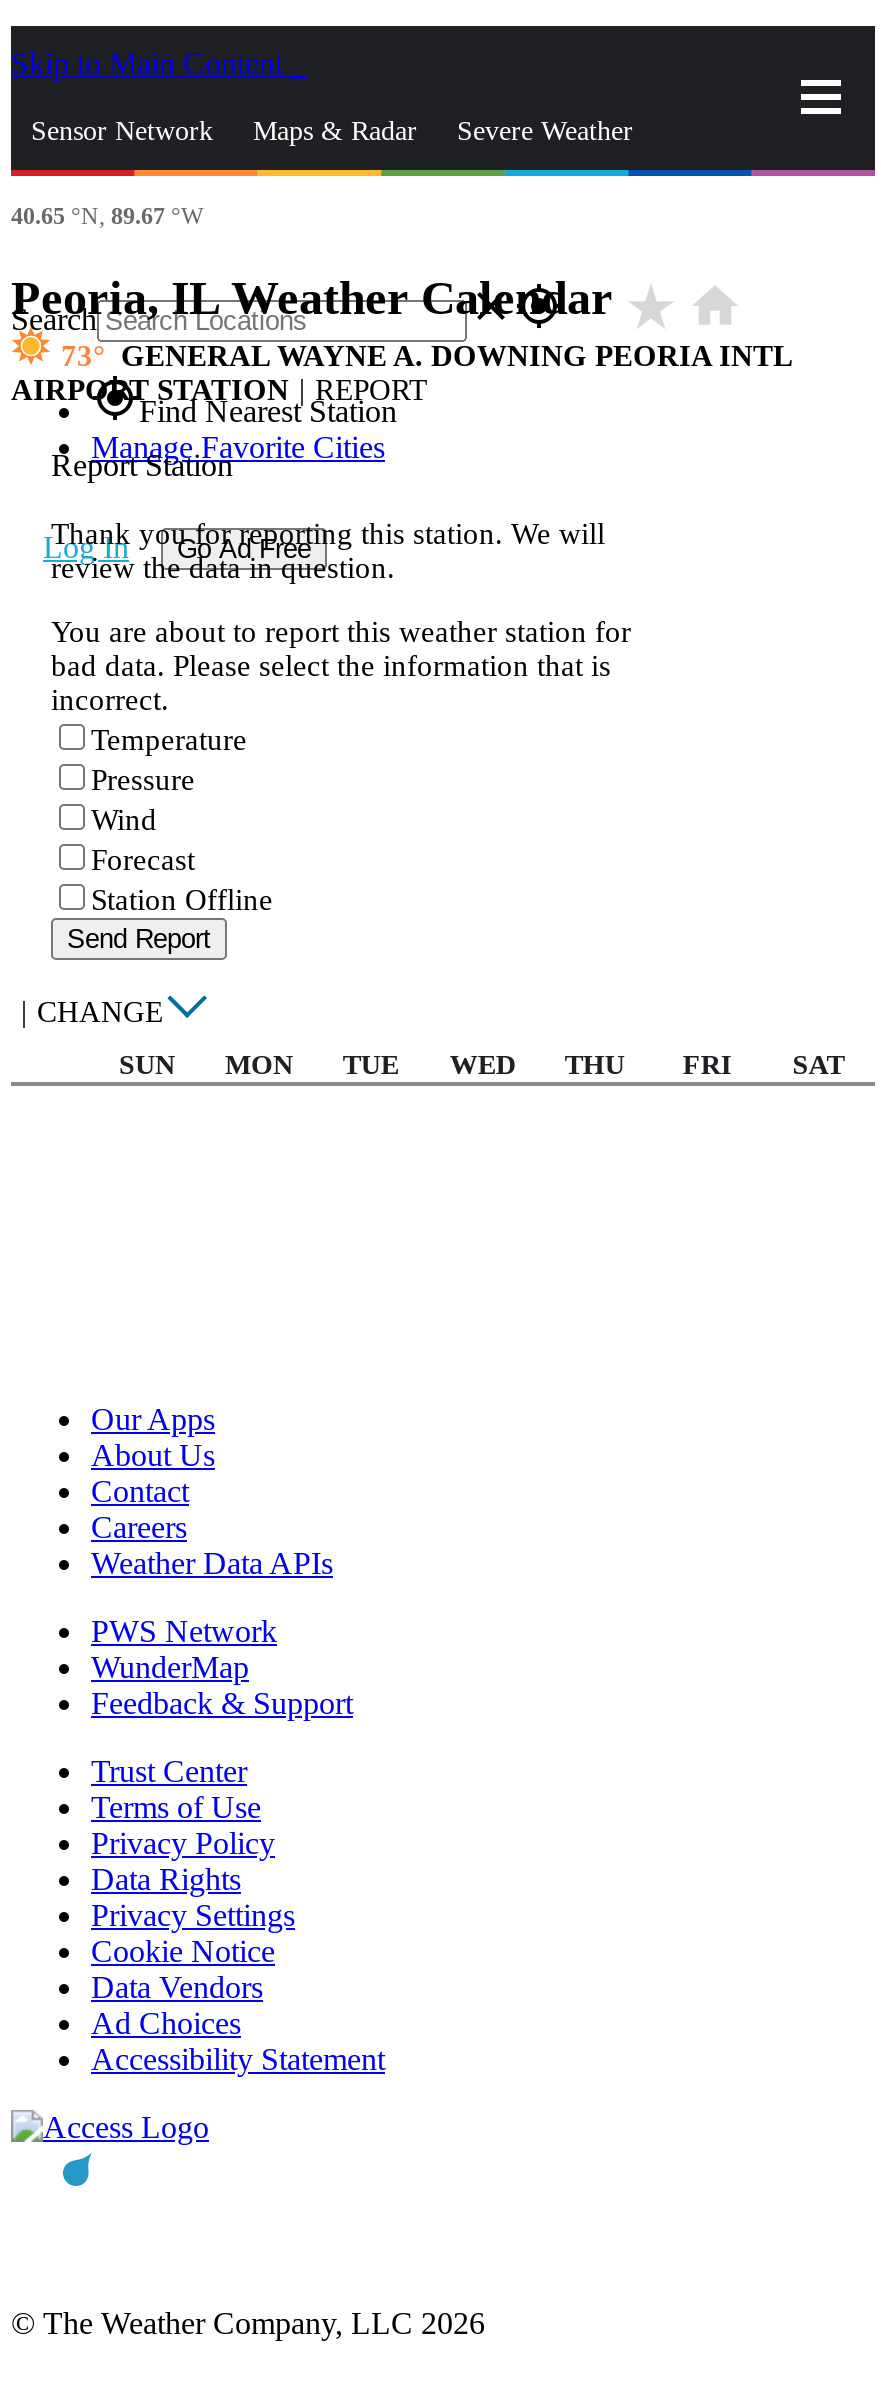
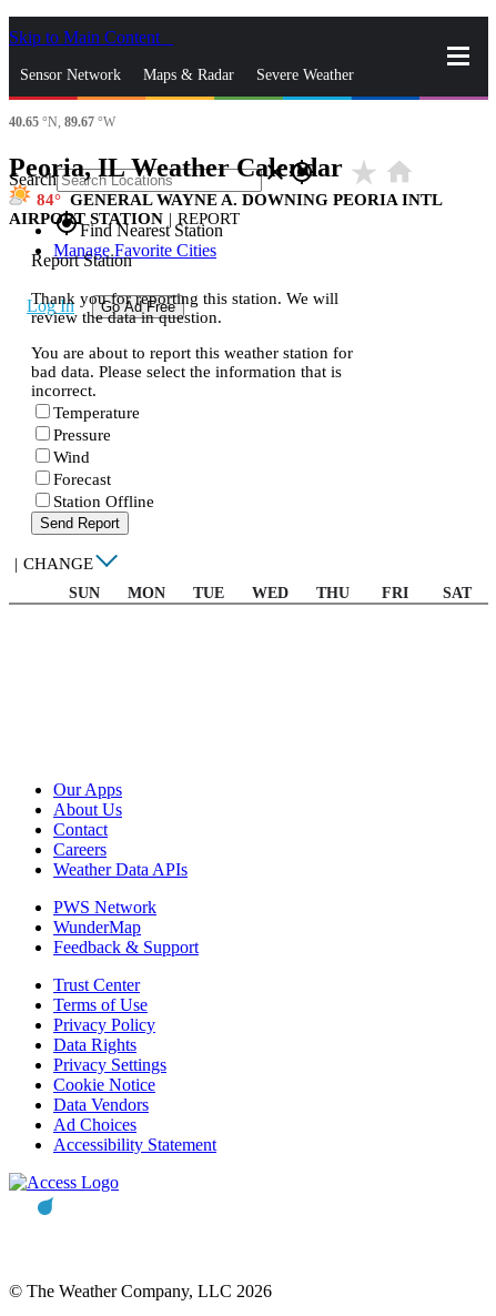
[61,340,791,372] 73 GENERAL WAYNE A. DOWNING PEORIA INTL -> [37,191,442,208] 84 GENERAL WAYNE A. DOWNING PEORIA INTL

